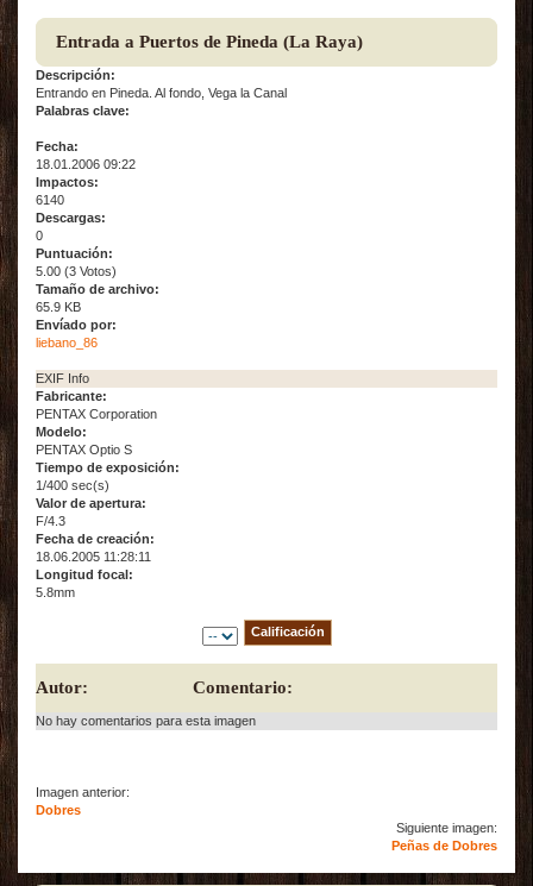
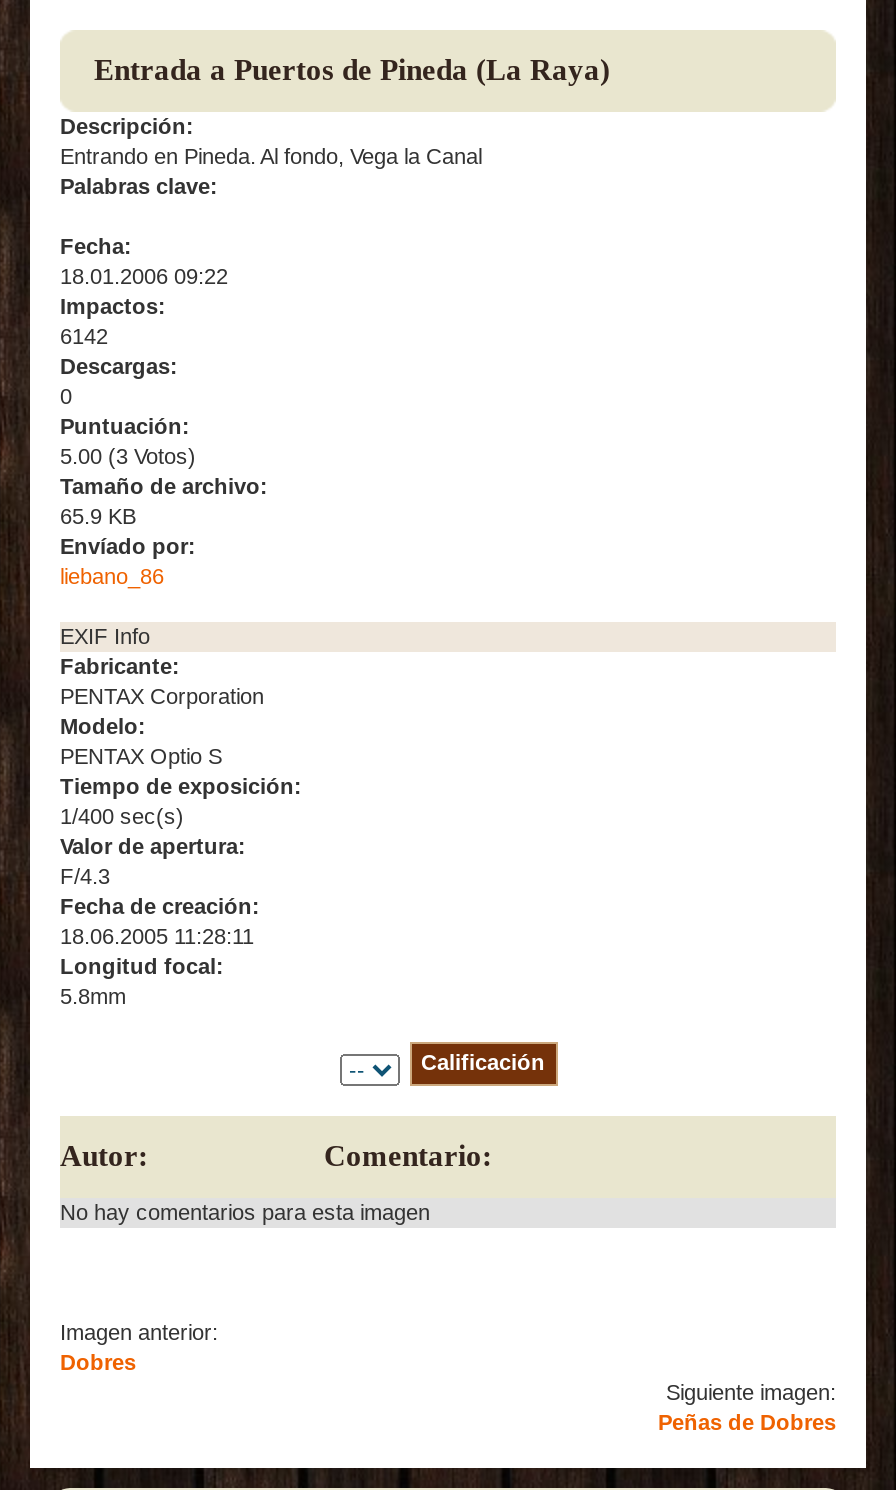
[36,193,64,207] 6140 -> [60,324,108,348] 6142

